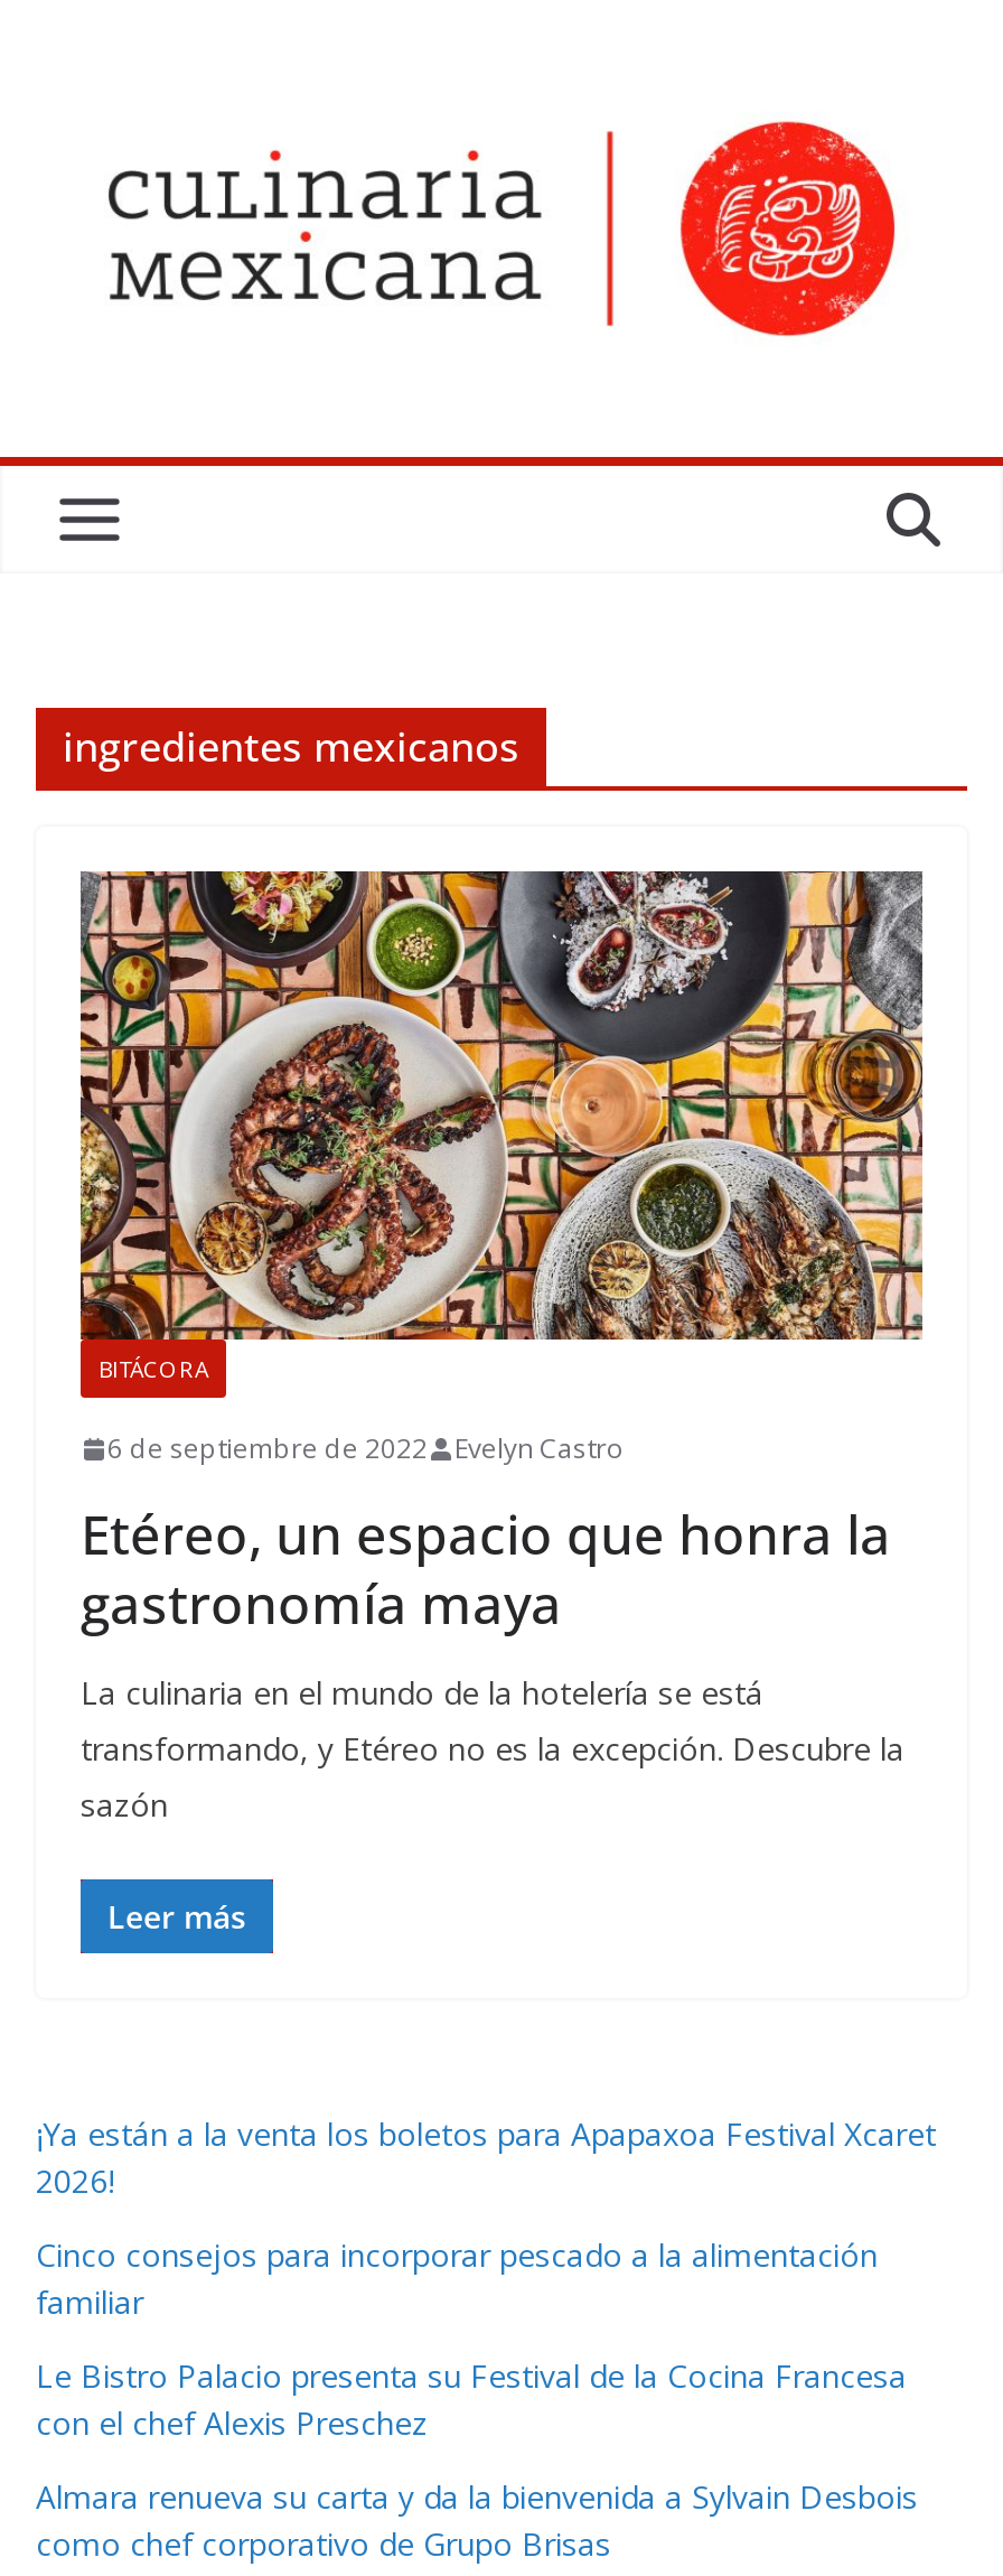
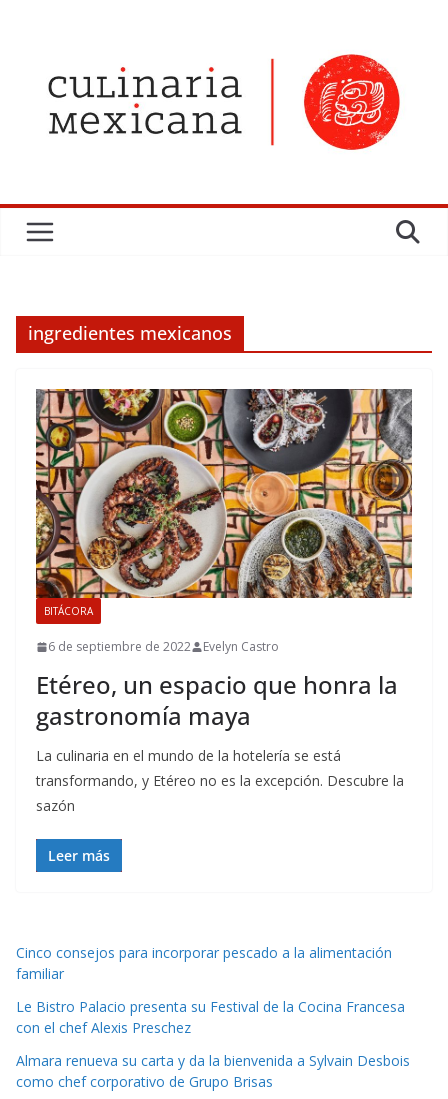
[36,2113,936,2202] ¡Ya están a la venta los boletos para Apapaxoa Festival Xcaret | 2026! -> none

